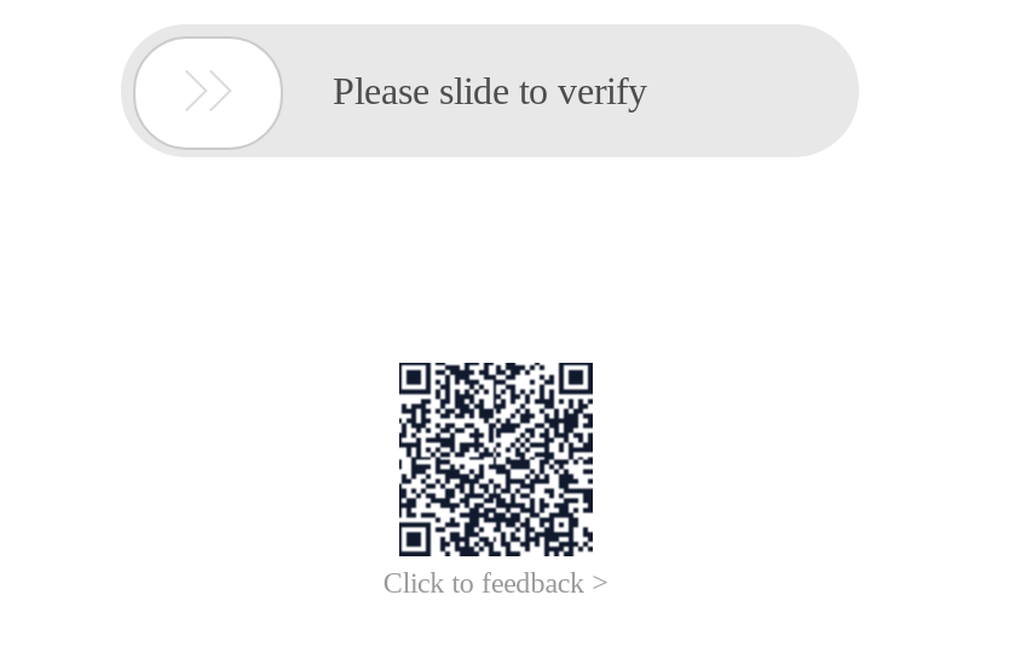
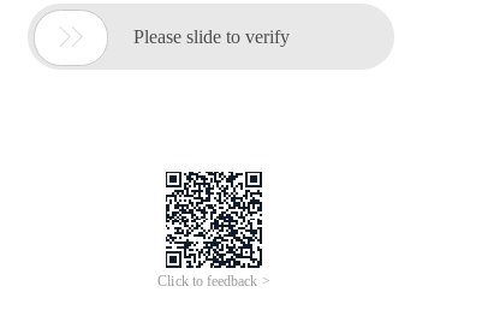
[399,360,595,559] [image] -> [165,172,263,269] [image]

